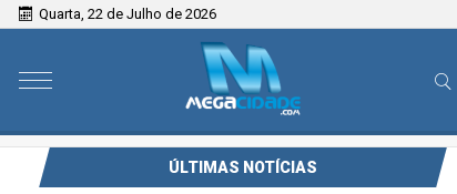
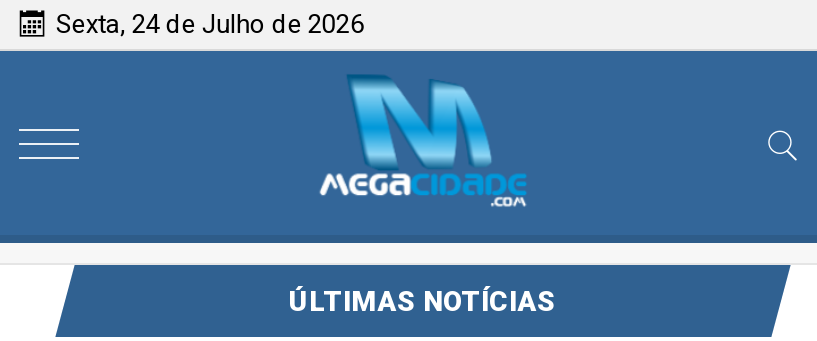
[39,6,217,22] Quarta, 22 de Julho de 2026 -> [56,9,364,39] Sexta, 24 de Julho de 2026

